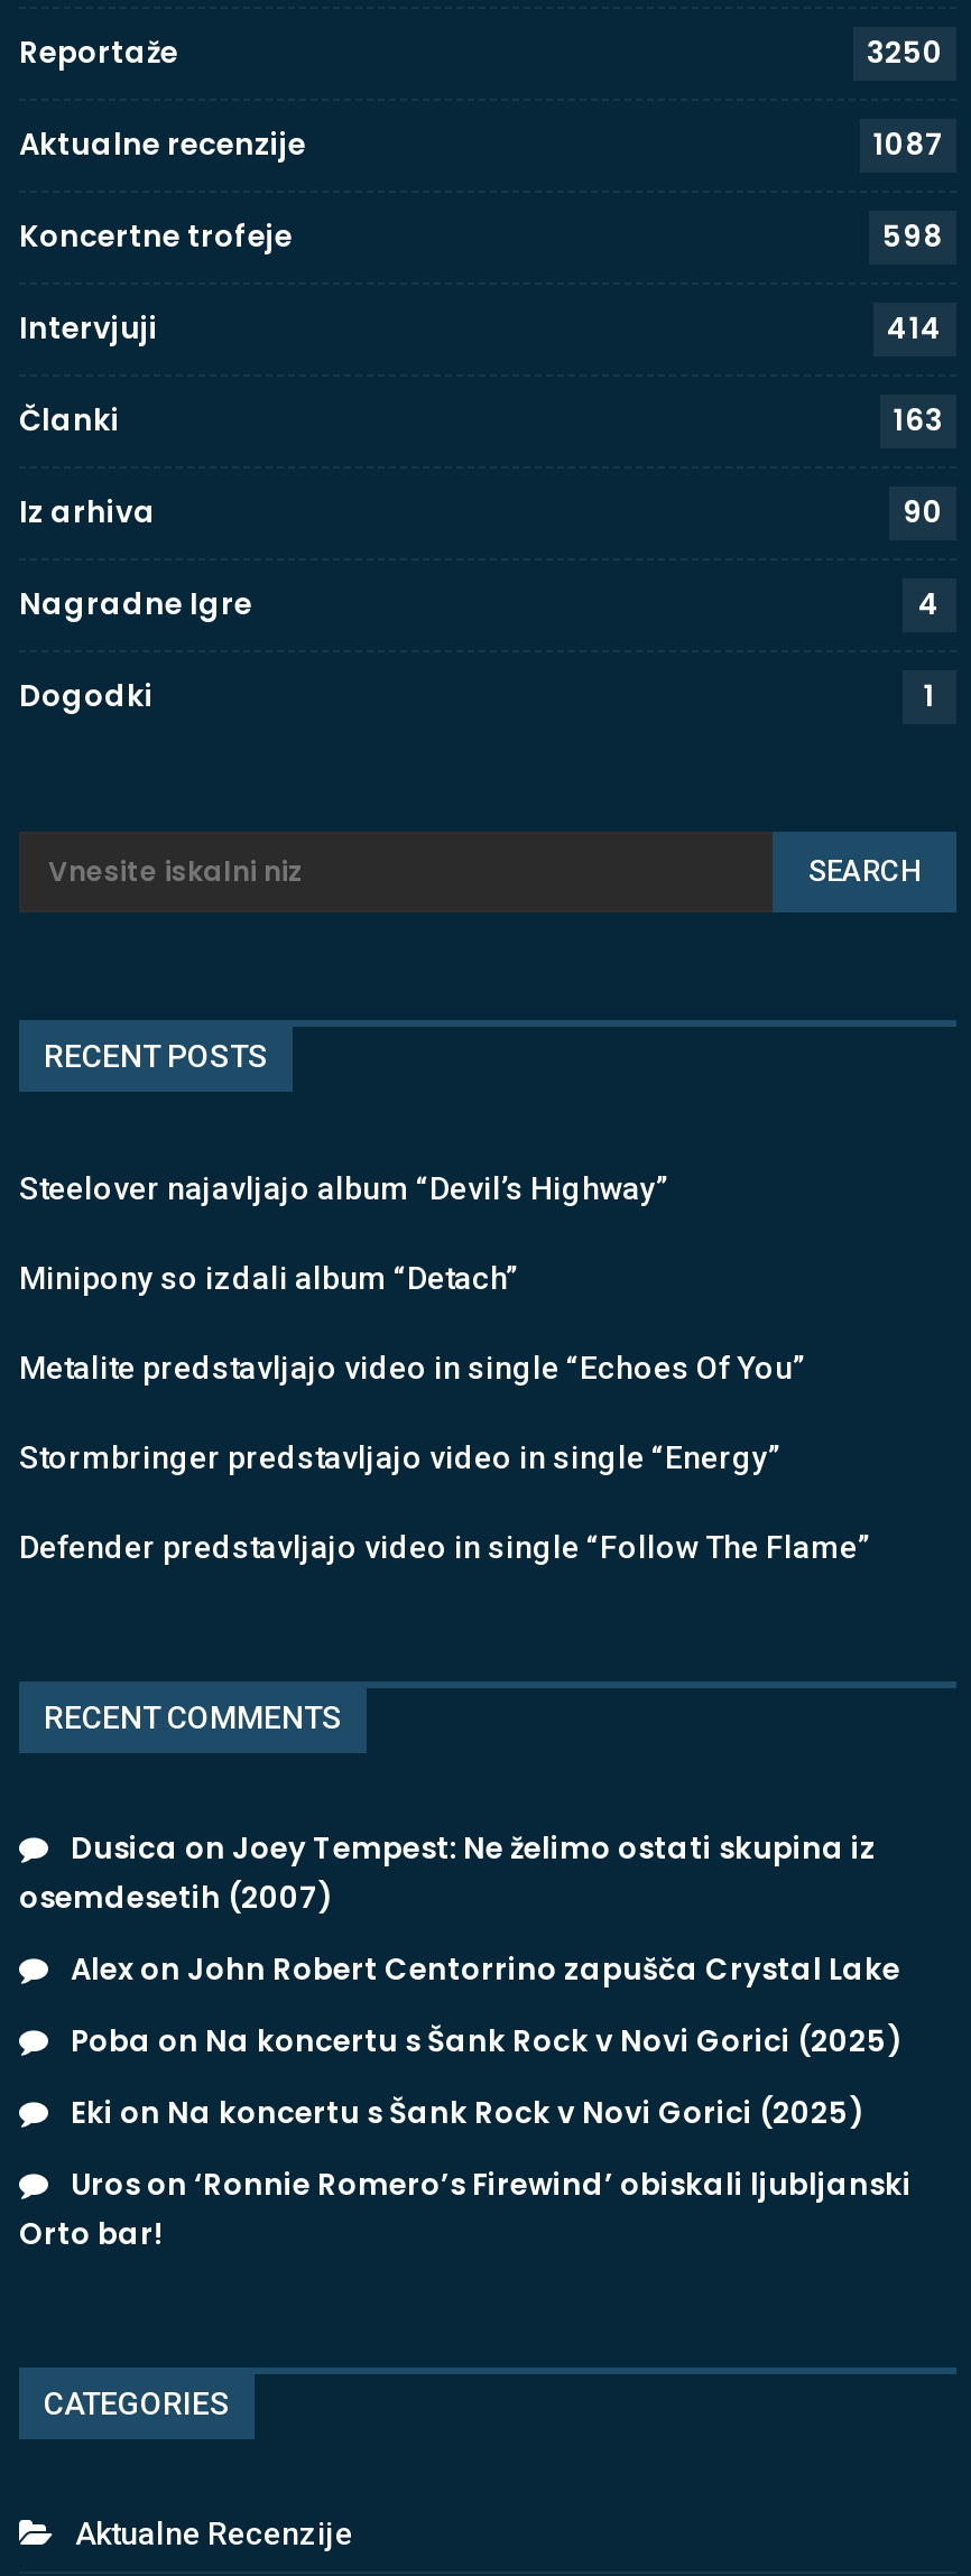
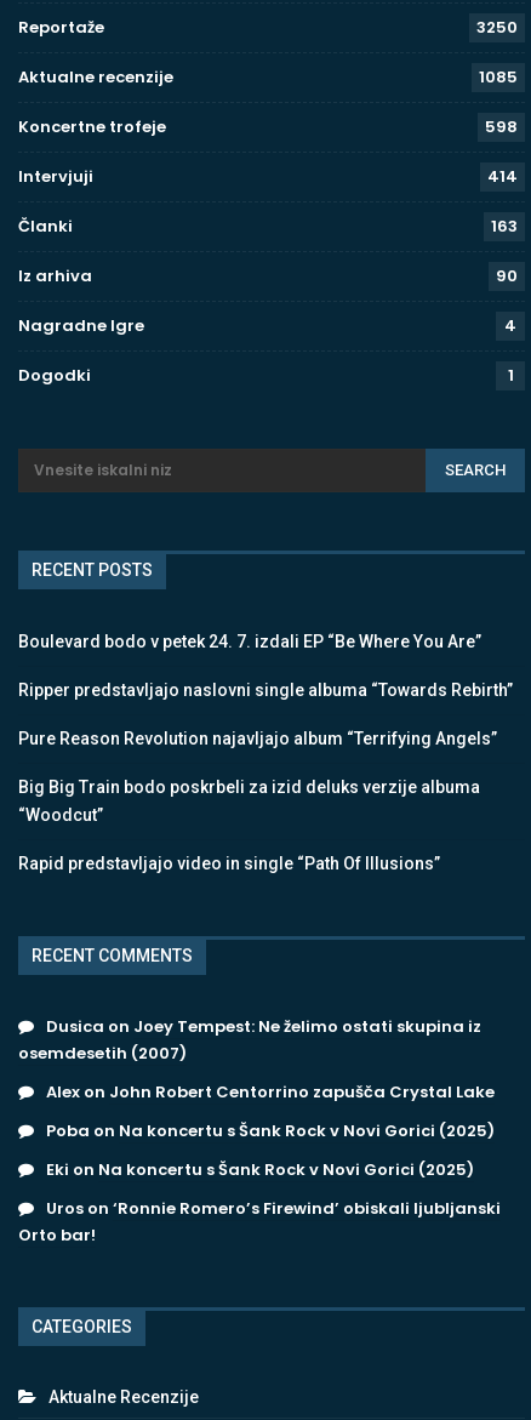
[873,124,943,166] 1087 -> [479,66,518,89] 1085
[19,1170,667,1206] Steelover najavljajo album “Devil’s Highway” -> [18,632,481,651] Boulevard bodo v petek 24. 7. izdali EP “Be Where You Are”
[19,1260,517,1296] Minipony so izdali album “Detach” -> [18,680,513,700] Ripper predstavljajo naslovni single albuma “Towards Rebirth”
[19,1349,804,1385] Metalite predstavljajo video in single “Echoes Of You” -> [18,729,497,748] Pure Reason Revolution najavljajo album “Terrifying Angels”
[19,1439,779,1475] Stormbringer predstavljajo video in single “Energy” -> [18,777,480,824] Big Big Train bodo poskrbeli za izid deluks verzije albuma | “Woodcut”
[19,1529,869,1565] Defender predstavljajo video in single “Follow The Flame” -> [18,854,440,873] Rapid predstavljajo video in single “Path Of Illusions”

